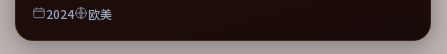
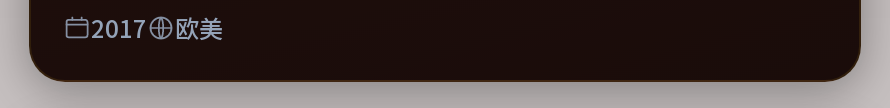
[46,5,112,22] 2024 欧美 -> [91,10,223,44] 2017 欧美

